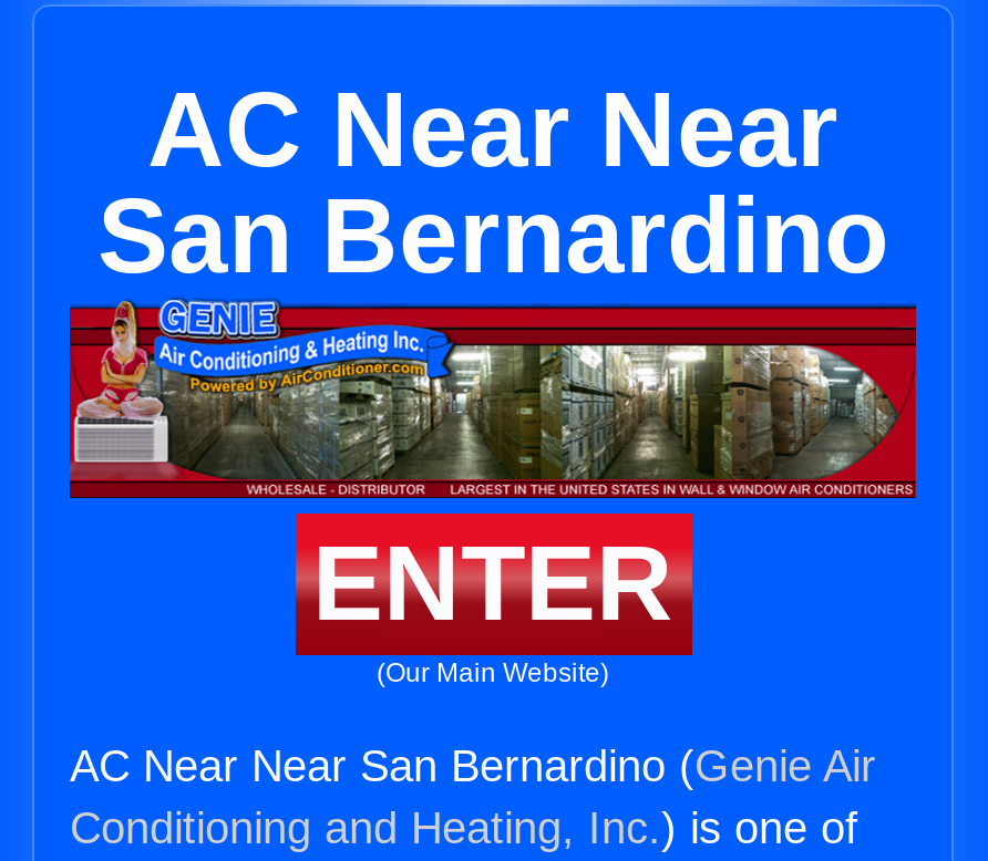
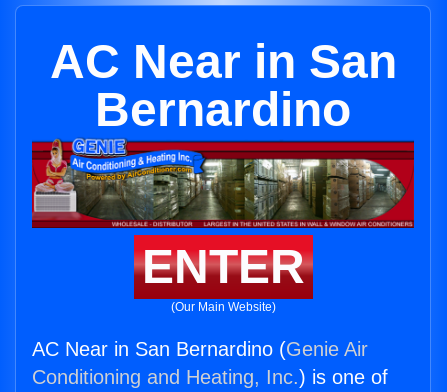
[97,71,888,294] AC Near Near | San Bernardino -> [49,35,396,136] AC Near in San | Bernardino
[70,742,876,790] AC Near Near San Bernardino (Genie Air -> [32,338,368,360] AC Near in San Bernardino (Genie Air

